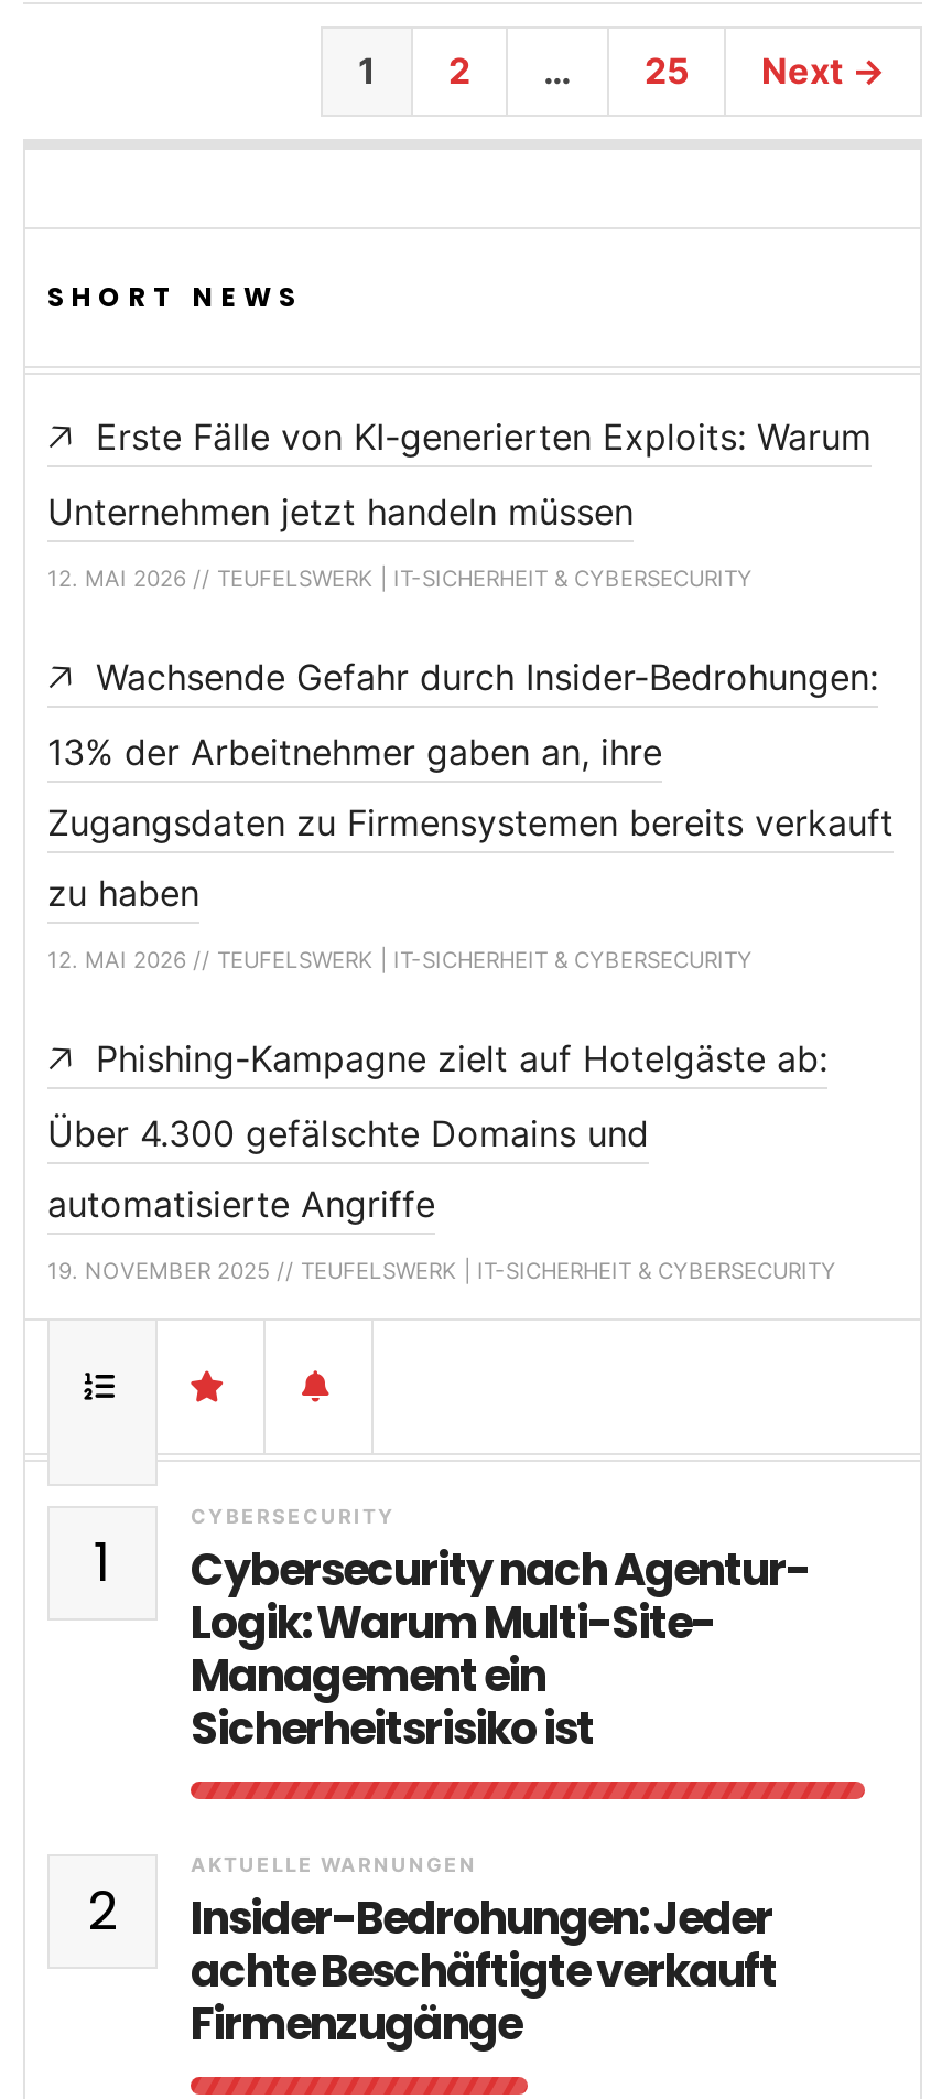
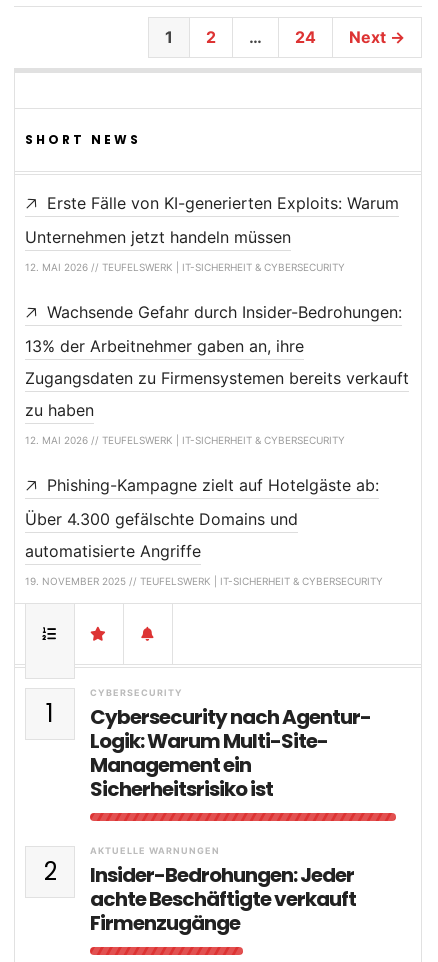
[645,49,689,93] 25 -> [295,27,316,47] 24

